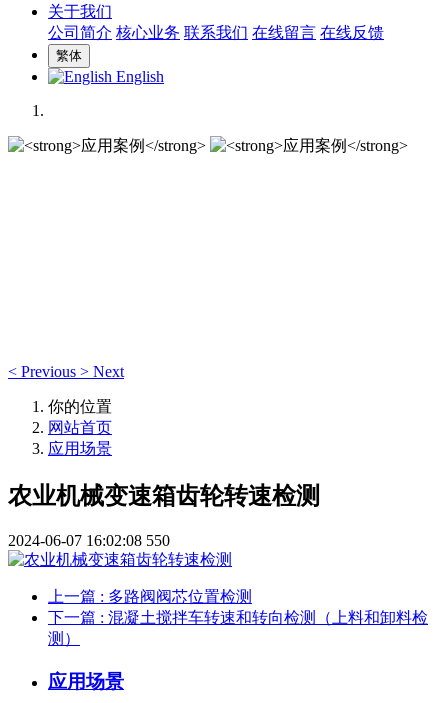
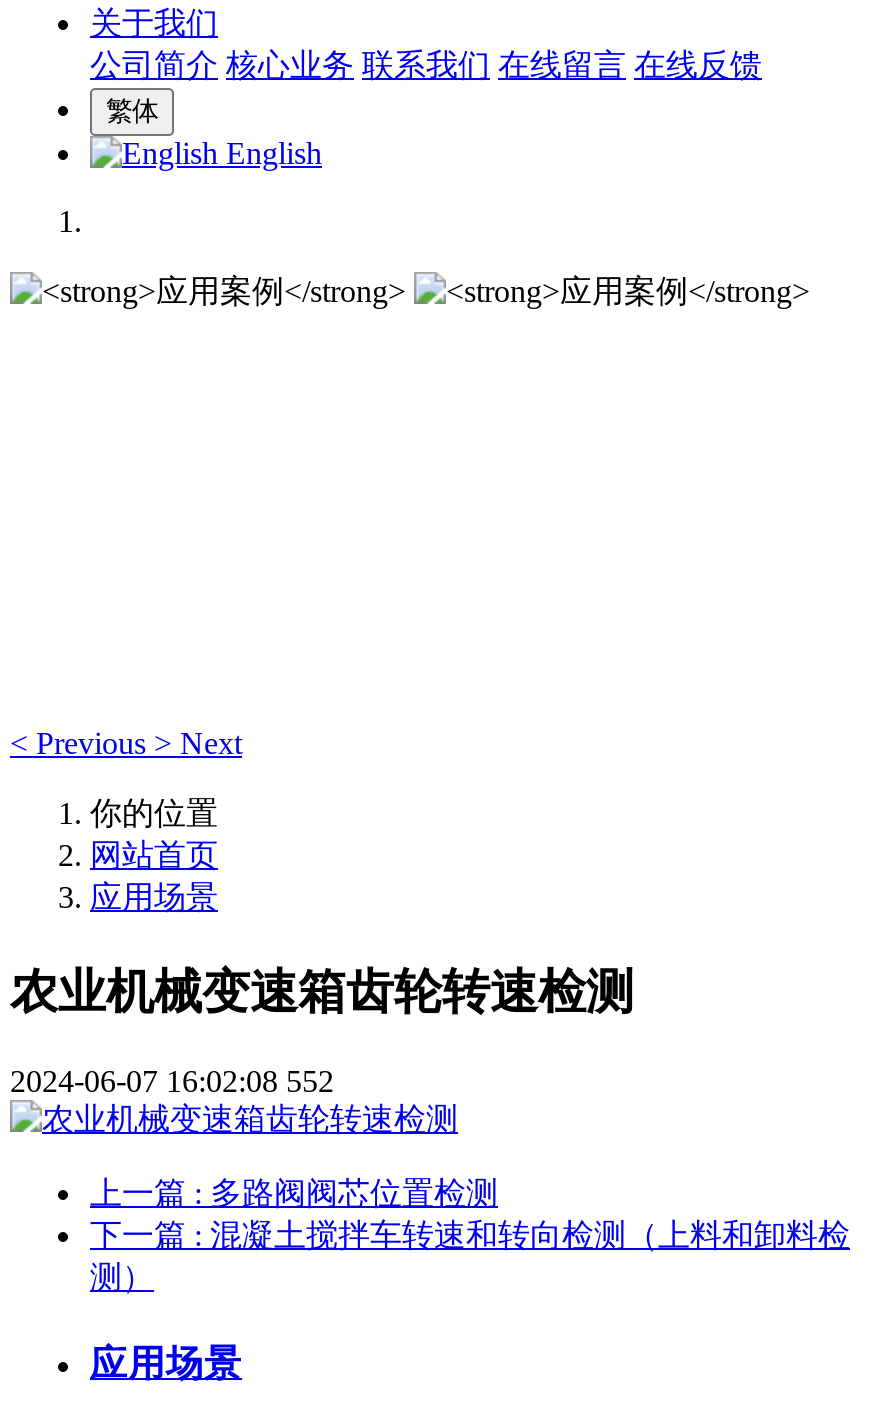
[8,532,170,549] 2024-06-07 16:02:08 550 -> [10,1064,334,1098] 2024-06-07 16:02:08 552

